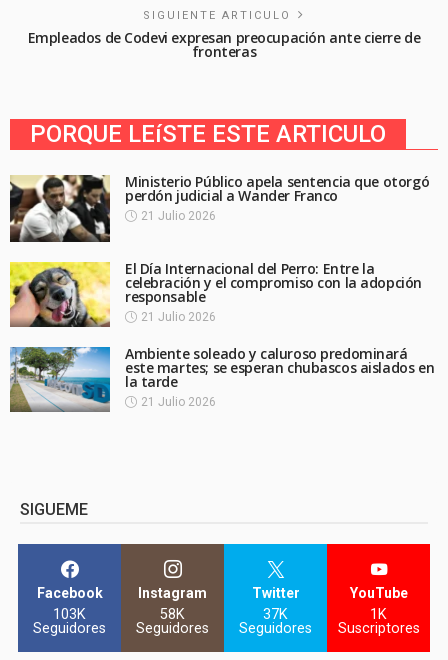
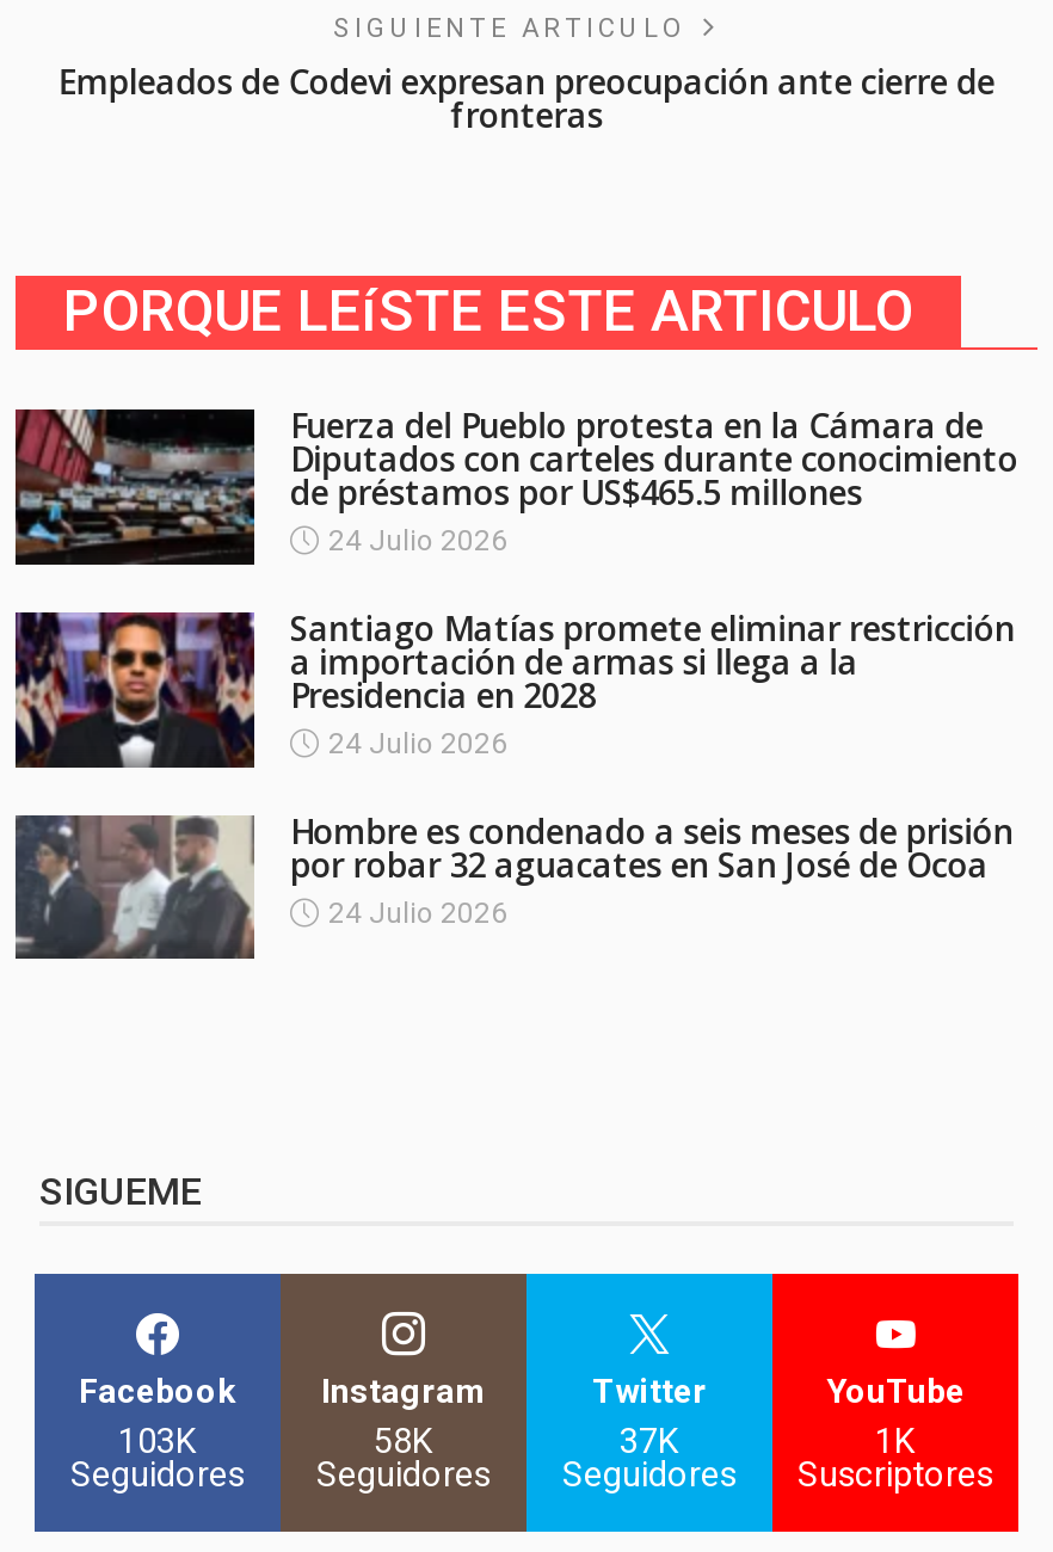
[10,172,429,243] [image] | Ministerio Público apela sentencia que otorgó | perdón judicial a Wander Franco | 21 Julio 2026 -> [16,403,1018,567] [image] | Fuerza del Pueblo protesta en la Cámara de | Diputados con carteles durante conocimiento | de préstamos por US$465.5 millones | 24 Julio 2026
[9,259,422,328] [image] | El Día Internacional del Perro: Entre la | celebración y el compromiso con la adopción | responsable | 21 Julio 2026 -> [13,606,1015,770] [image] | Santiago Matías promete eliminar restricción | a importación de armas si llega a la | Presidencia en 2028 | 24 Julio 2026
[10,344,434,413] [image] | Ambiente soleado y caluroso predominará | este martes; se esperan chubascos aislados en | la tarde | 21 Julio 2026 -> [13,809,1014,961] [image] | Hombre es condenado a seis meses de prisión | por robar 32 aguacates en San José de Ocoa | 24 Julio 2026

